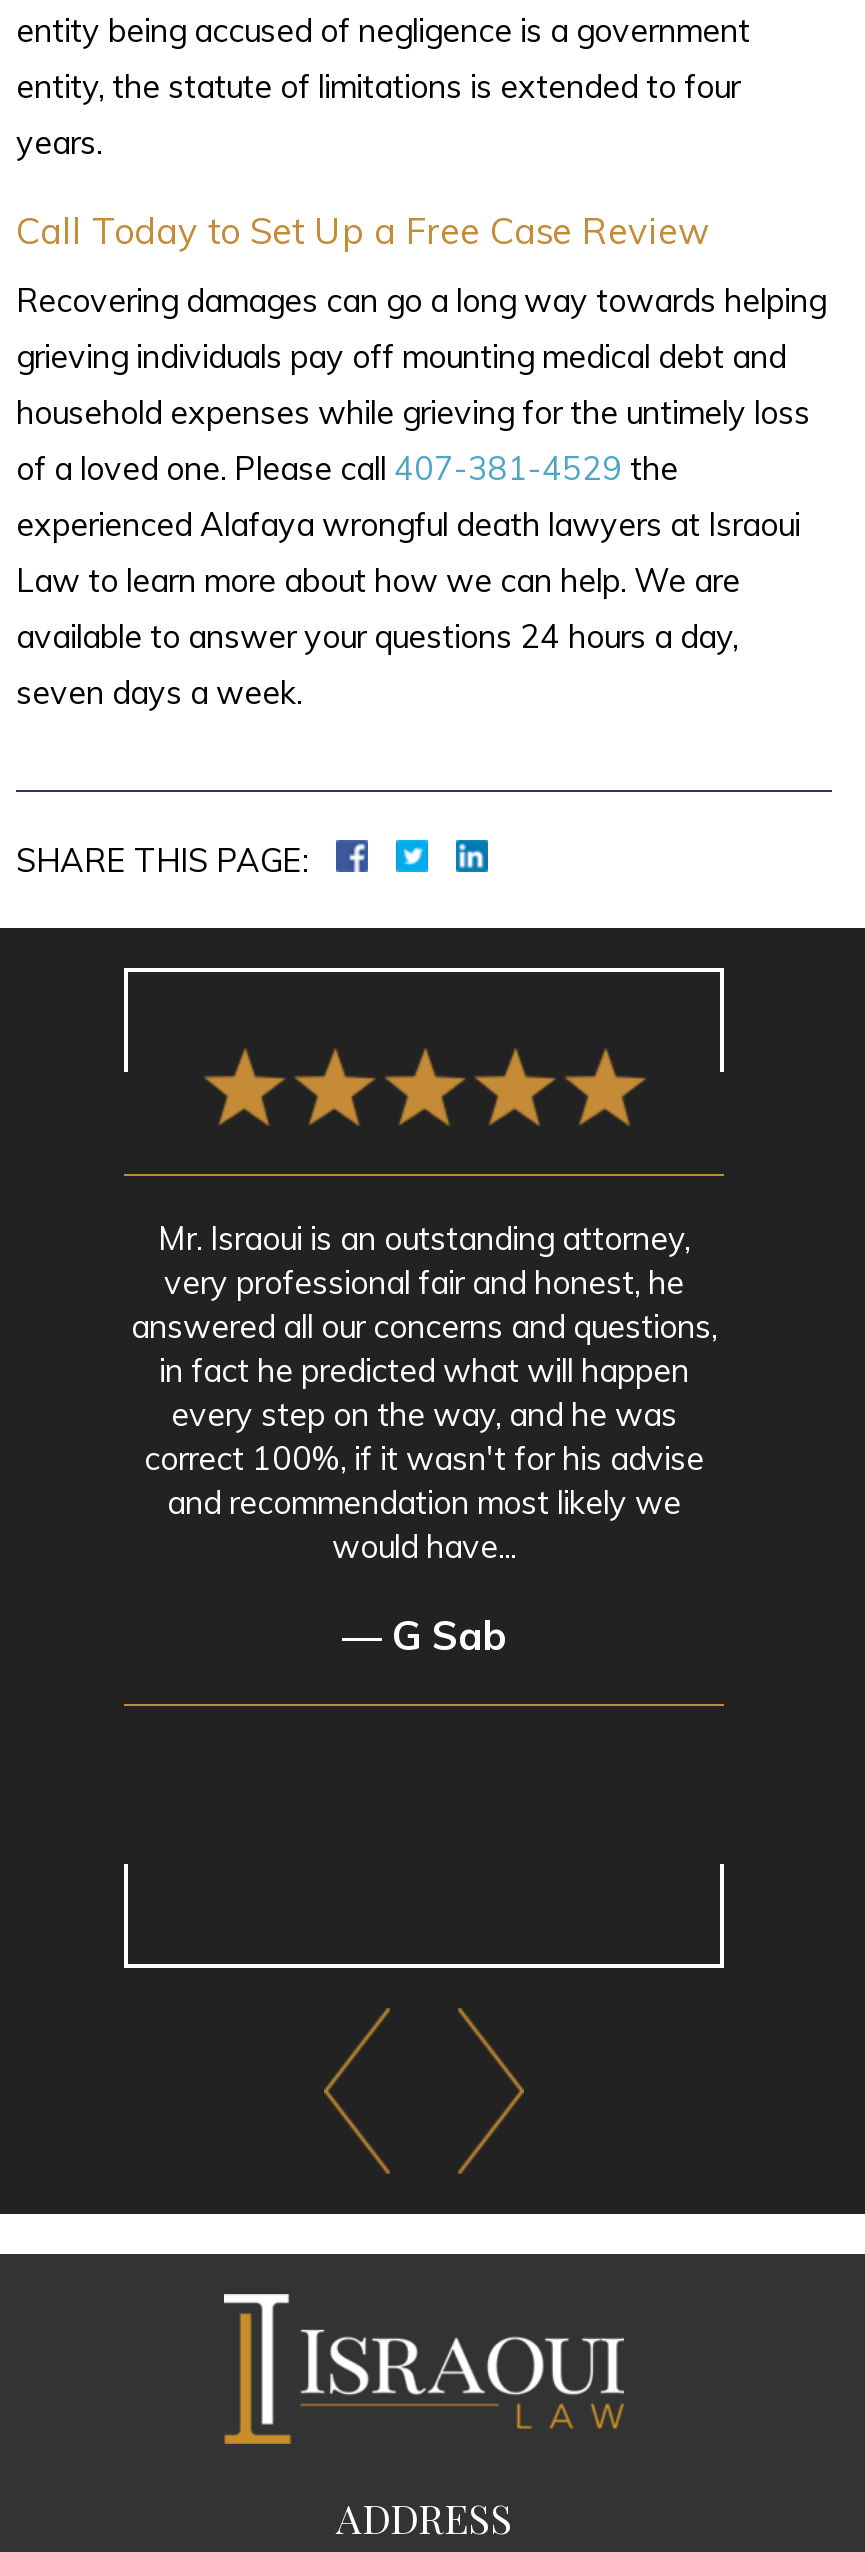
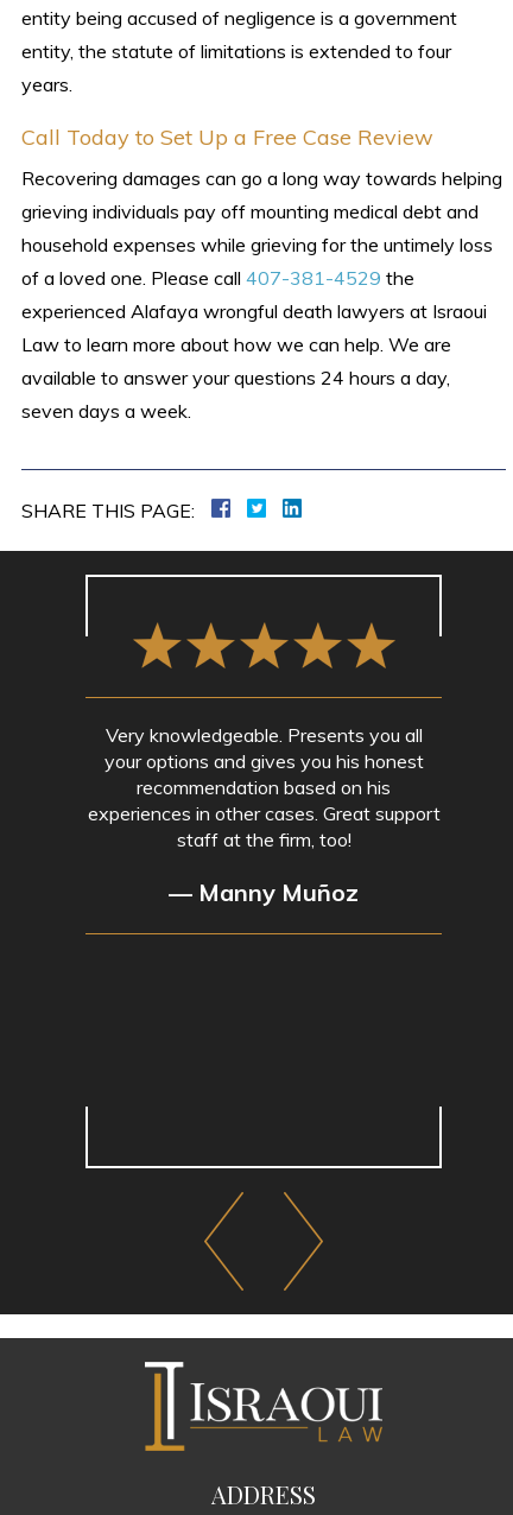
[131,1217,717,1565] Mr. Israoui is an outstanding attorney, | very professional fair and honest, he | answered all our concerns and questions, | in fact he predicted what will happen | every step on the way, and he was | correct 100%, if it wasn't for his advise | and recommendation most likely we | would have... -> [87,723,440,851] Very knowledgeable. Presents you all | your options and gives you his honest | recommendation based on his | experiences in other cases. Great support | staff at the firm, too!
[342,1609,506,1659] — G Sab -> [169,877,359,907] — Manny Muñoz

